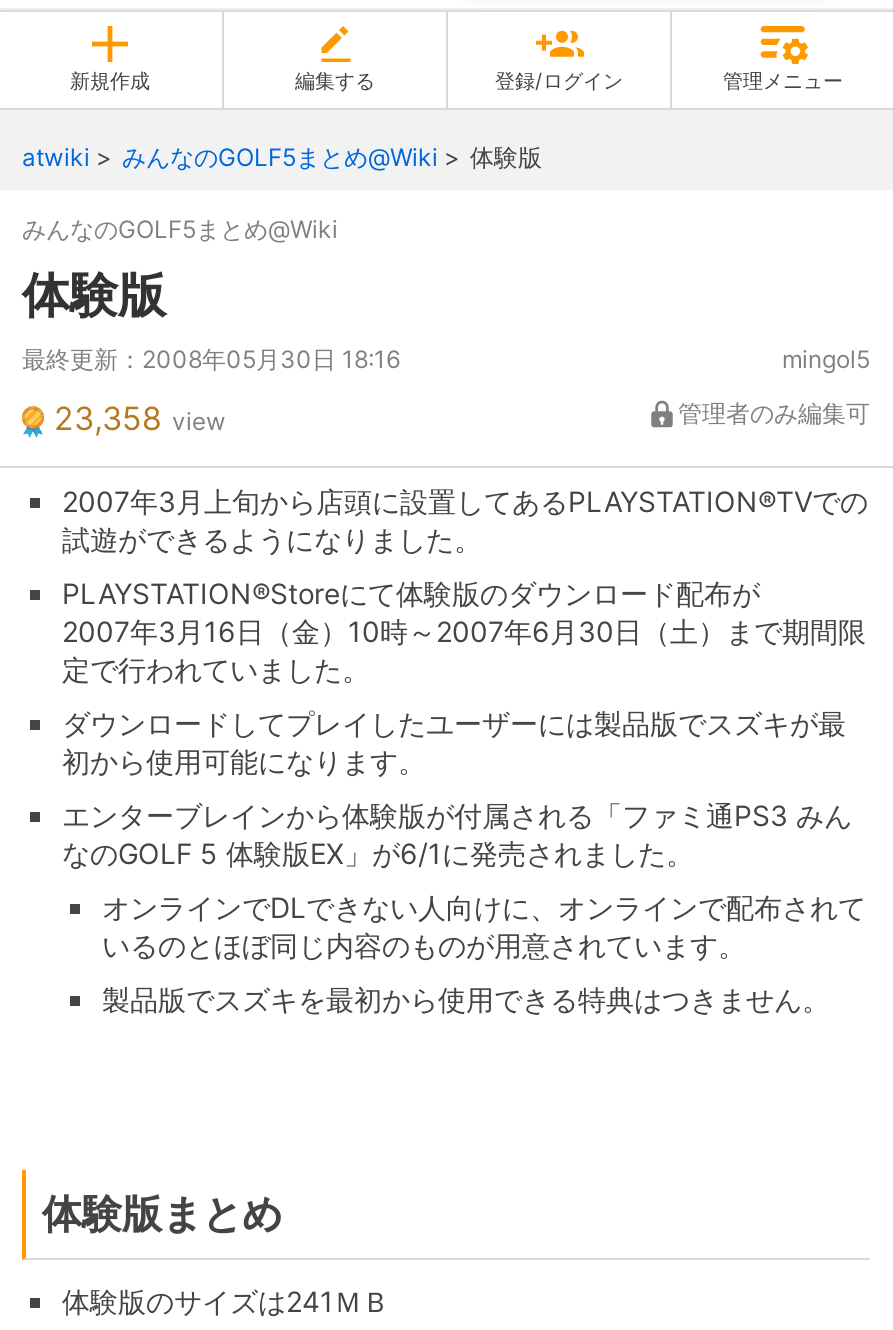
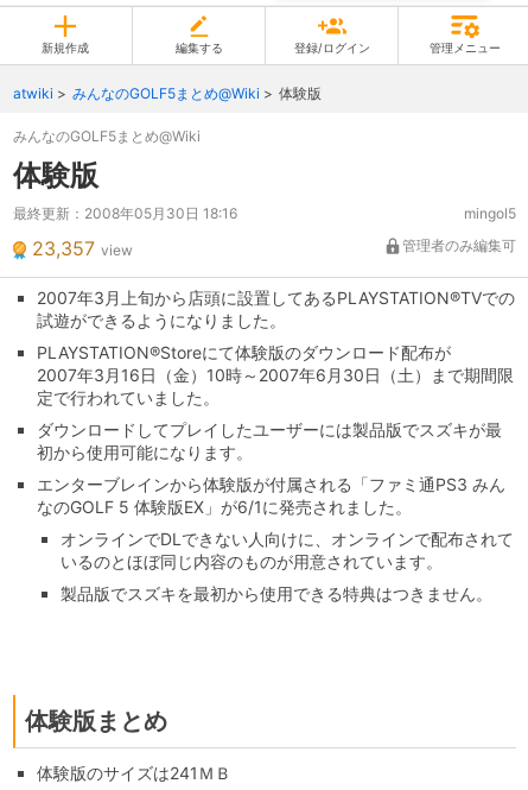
[54,398,226,438] 23,358 view -> [32,236,133,260] 23,357 view

